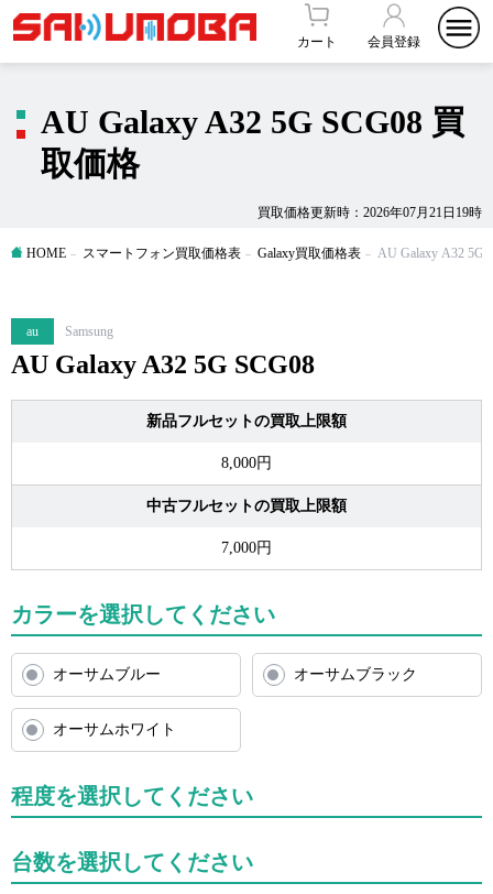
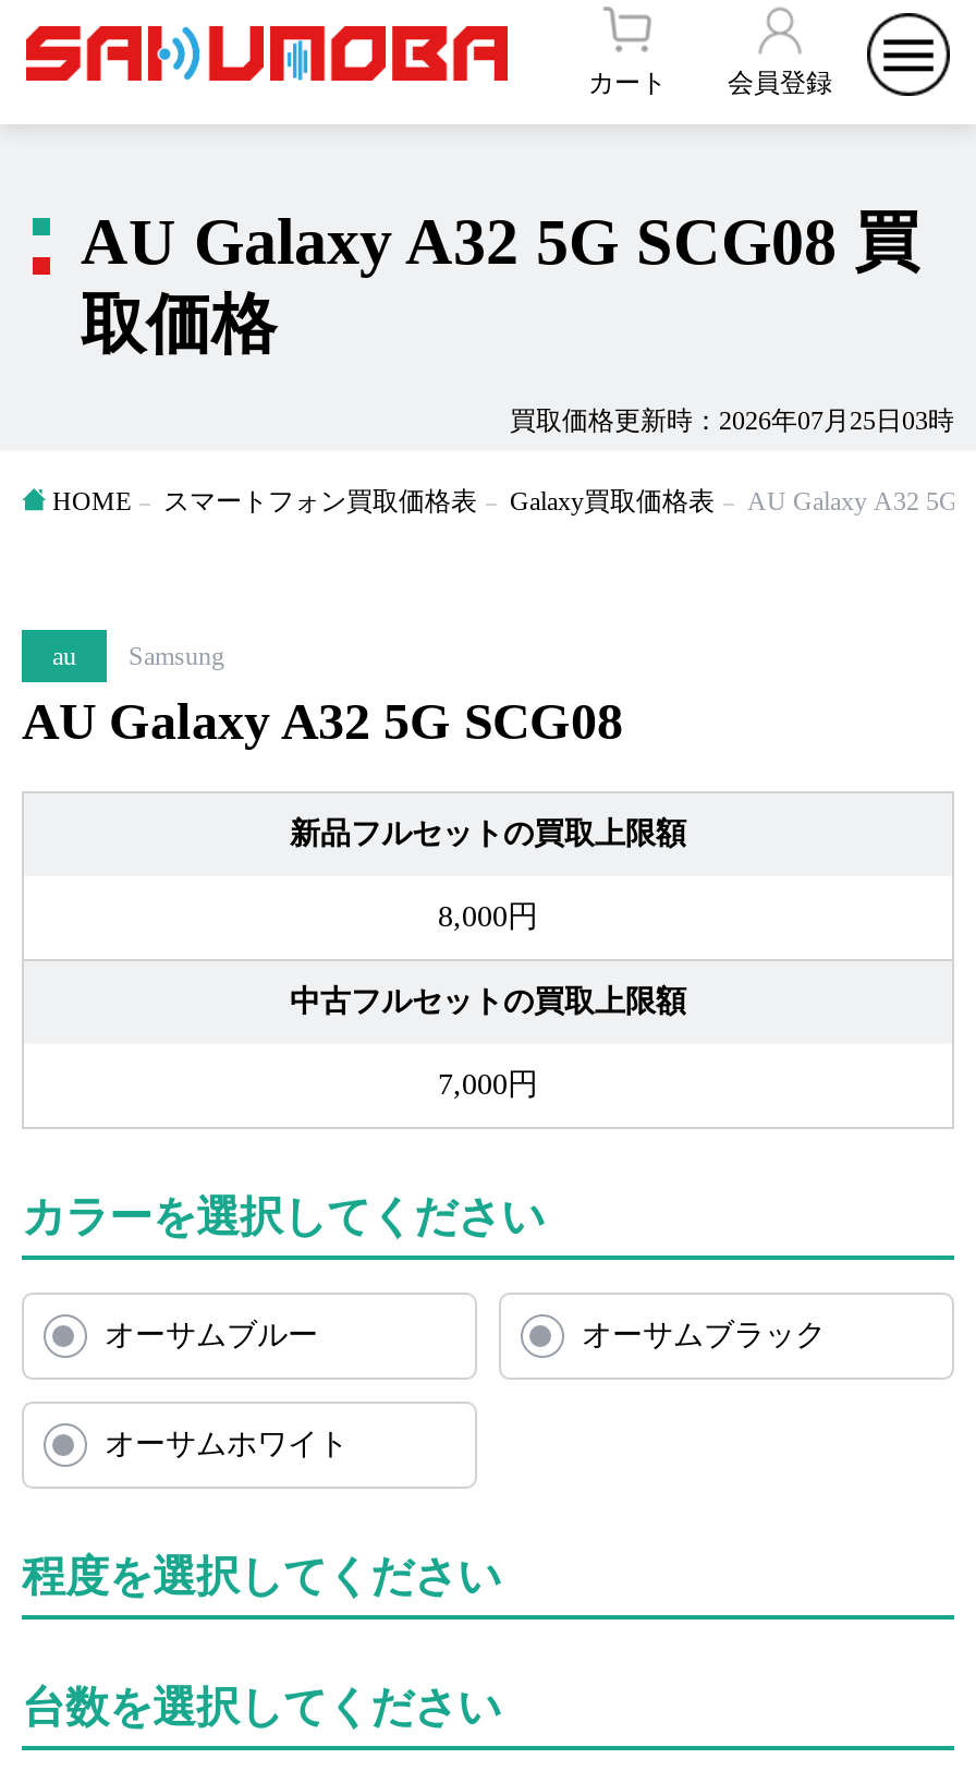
[258,205,482,220] 買取価格更新時：2026年07月21日19時 -> [510,405,954,436] 買取価格更新時：2026年07月25日03時

